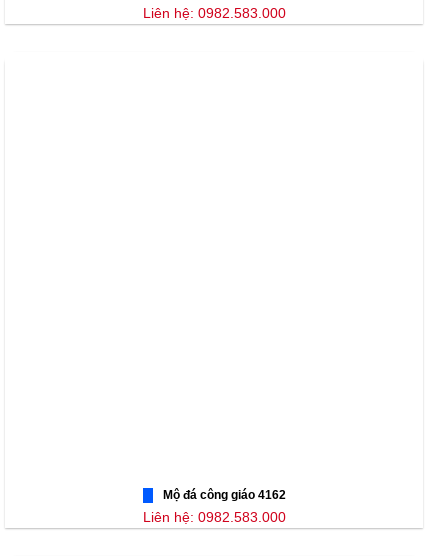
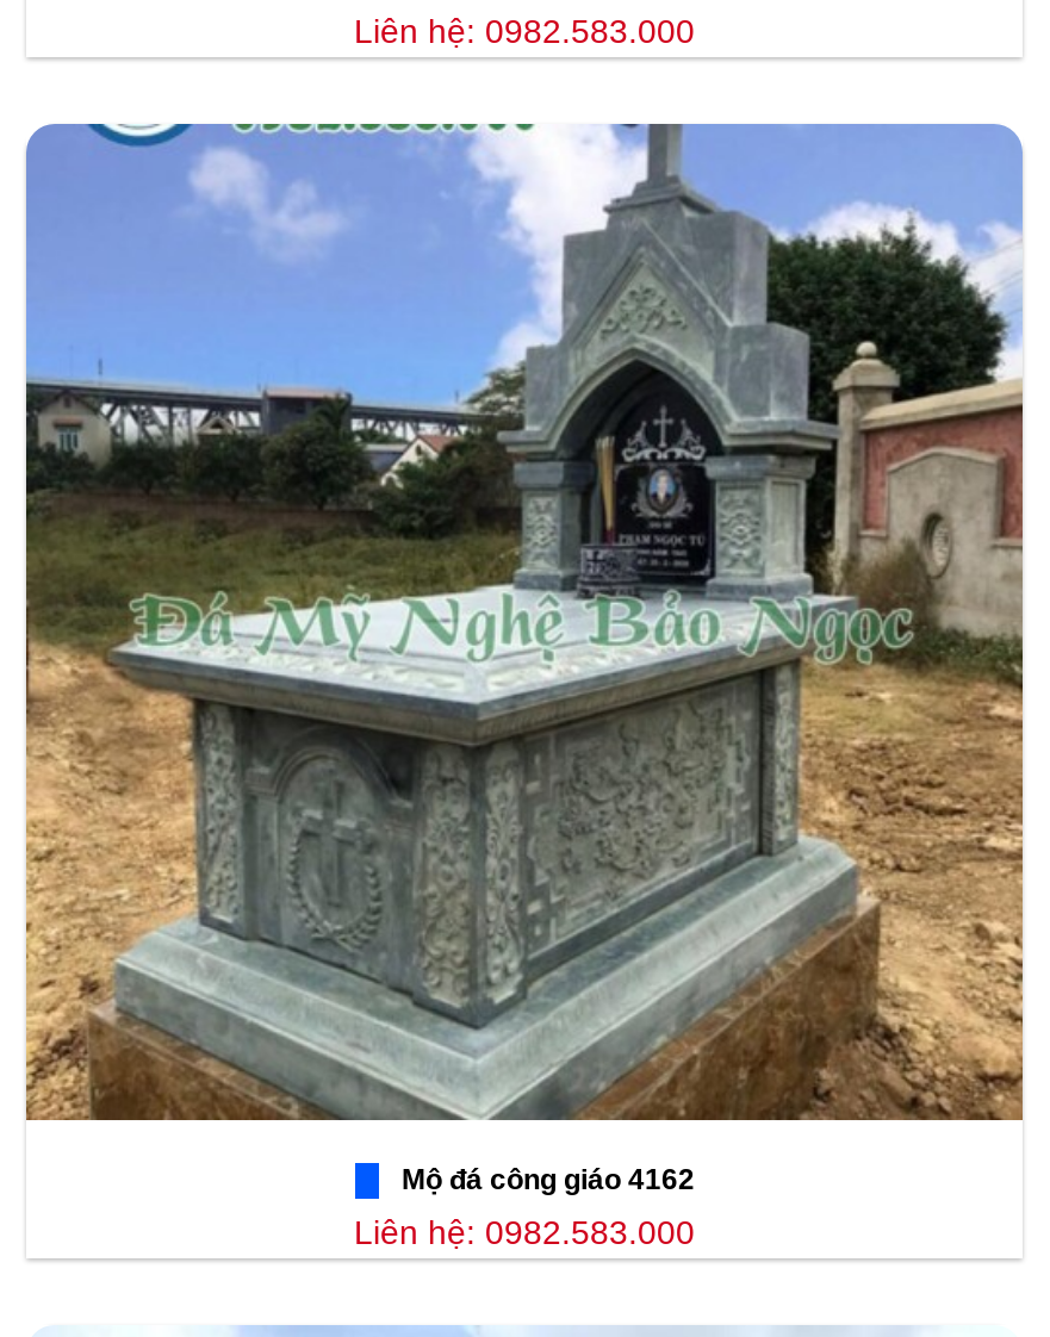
none -> [24,122,1025,1123] [image]

